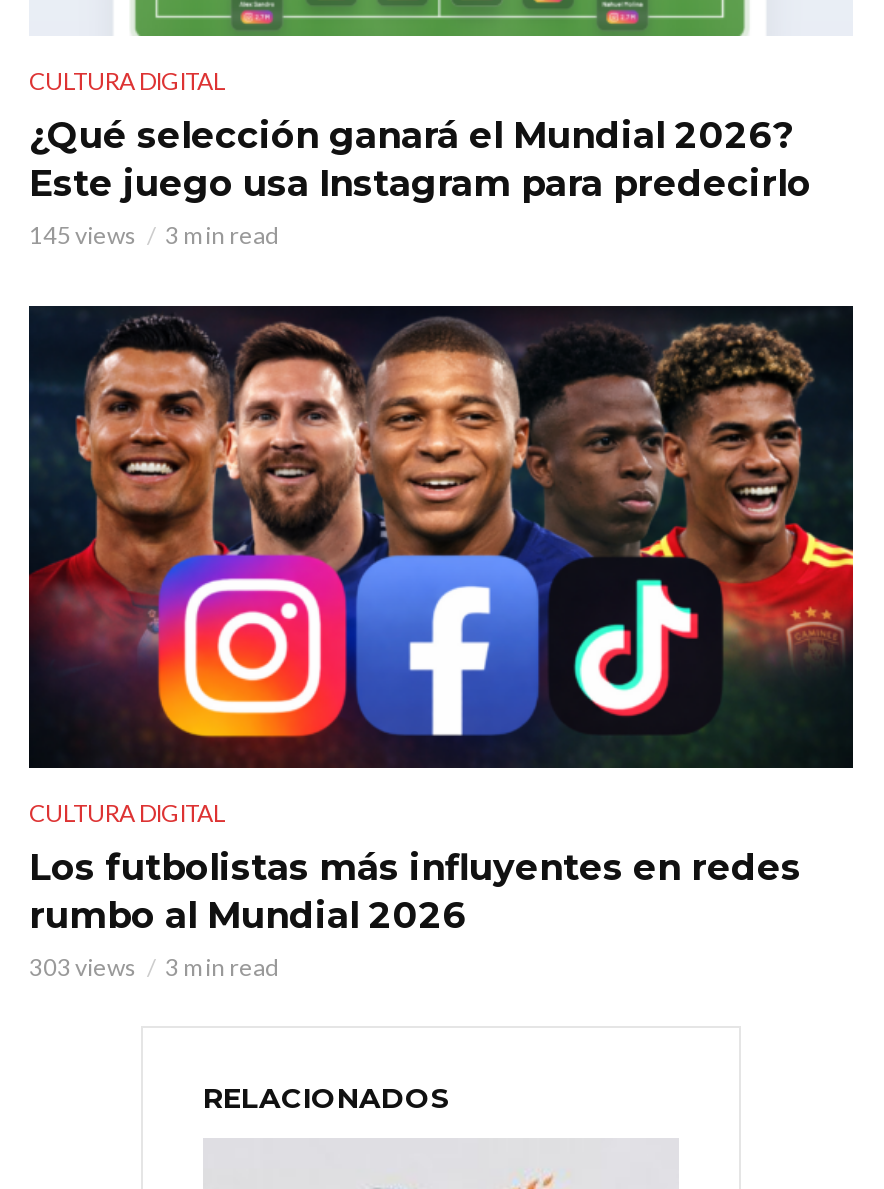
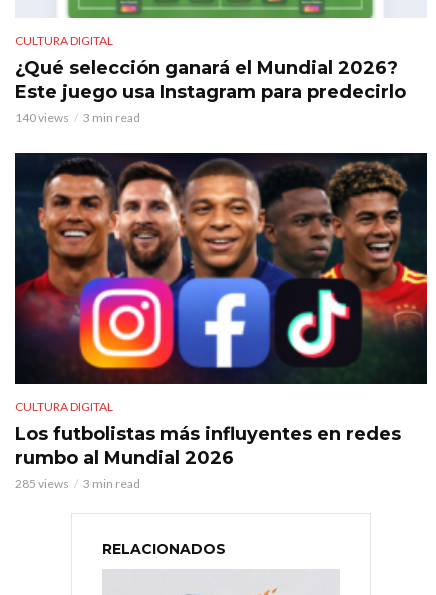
[29,219,279,249] 145 views 3 min read -> [15,110,140,125] 140 views 3 min read
[29,951,279,981] 303 views 3 min read -> [15,476,140,491] 285 views 3 min read

